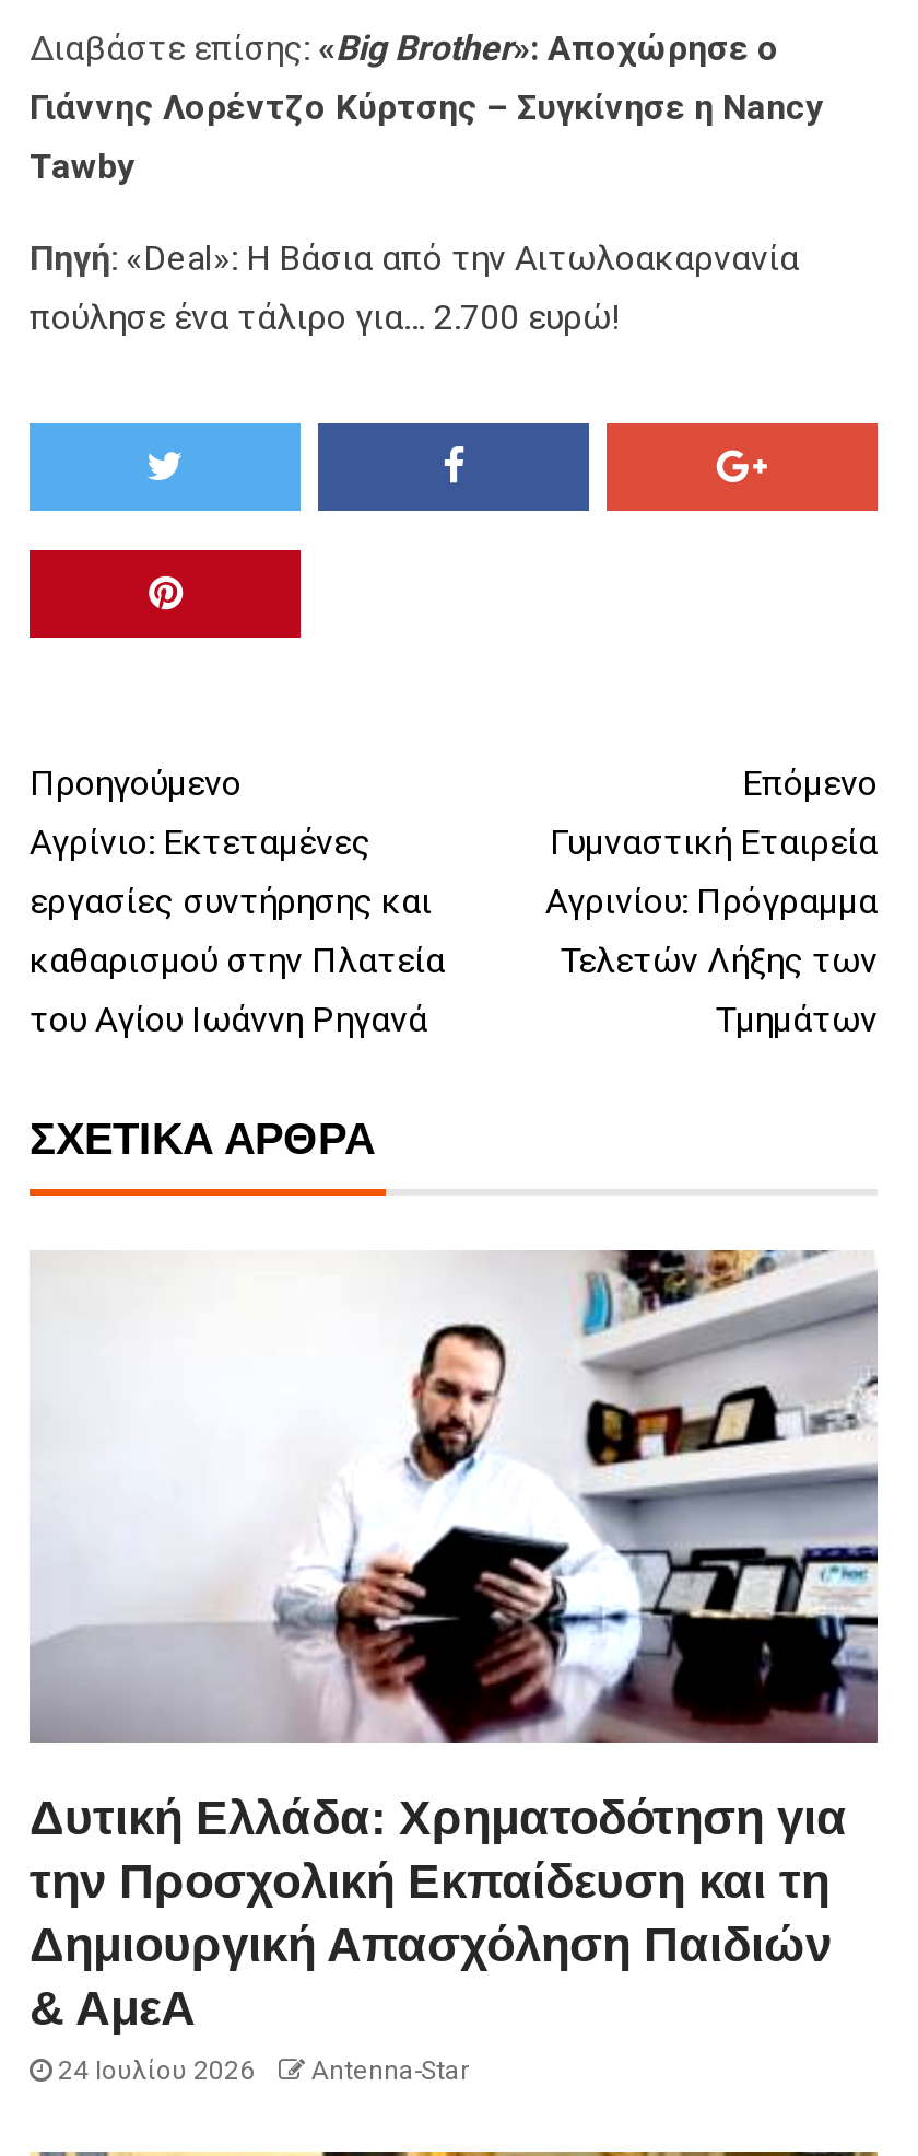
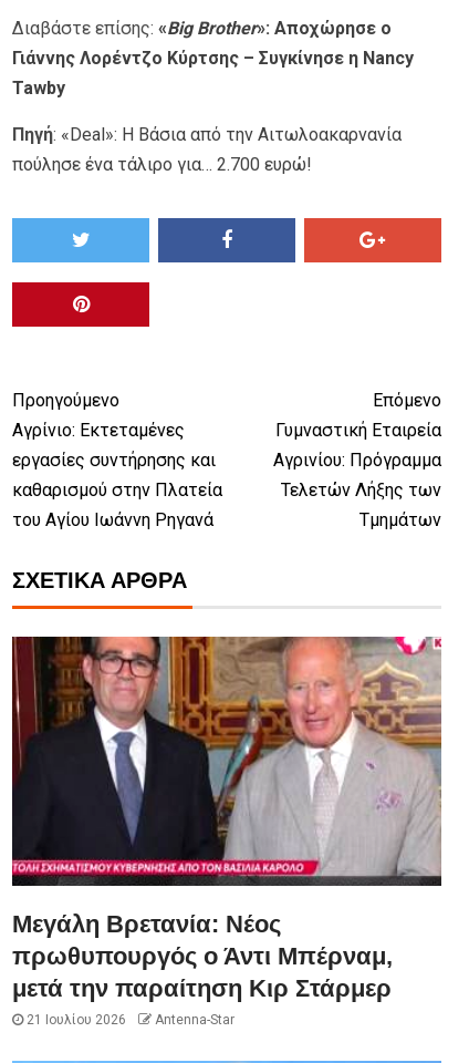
[30,1248,878,2085] [image] | Δυτική Ελλάδα: Χρηματοδότηση για | την Προσχολική Εκπαίδευση και τη | Δημιουργική Απασχόληση Παιδιών | & ΑμεΑ | 24 Ιουλίου 2026 -> [11,636,442,1027] [image] | Μεγάλη Βρετανία: Νέος | πρωθυπουργός ο Άντι Μπέρναμ, | μετά την παραίτηση Κιρ Στάρμερ | 21 Ιουλίου 2026

